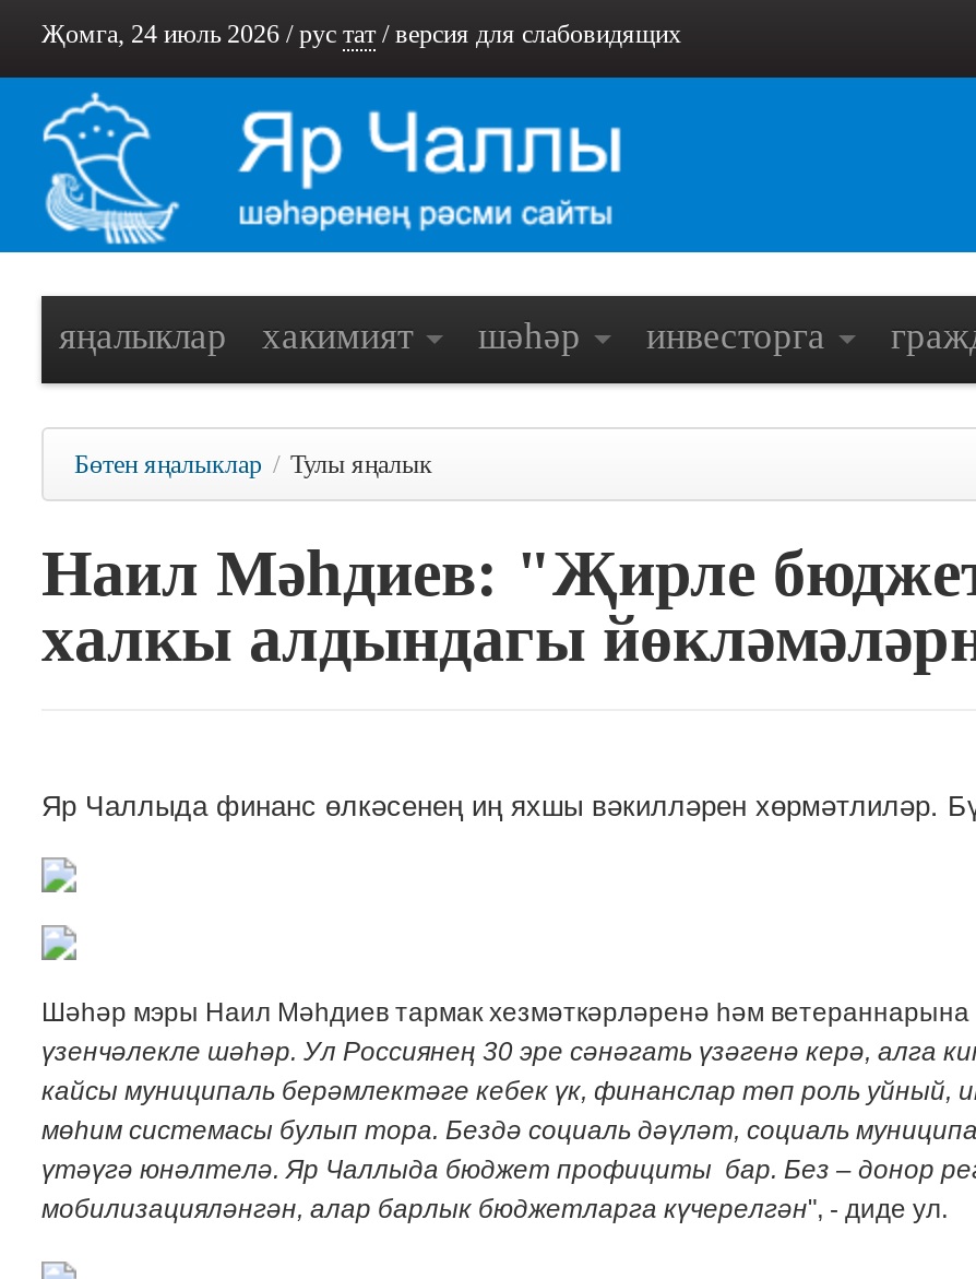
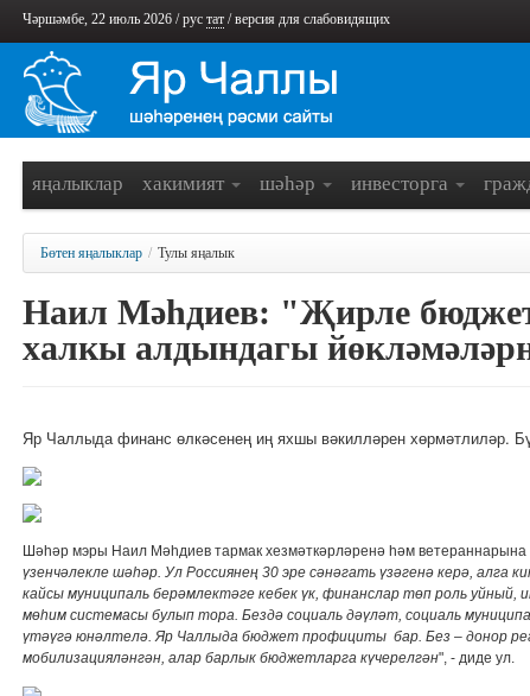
[41,19,681,49] Җомга, 24 июль 2026 / рус тат / версия для слабовидящих -> [23,11,390,27] Чәршәмбе, 22 июль 2026 / рус тат / версия для слабовидящих

